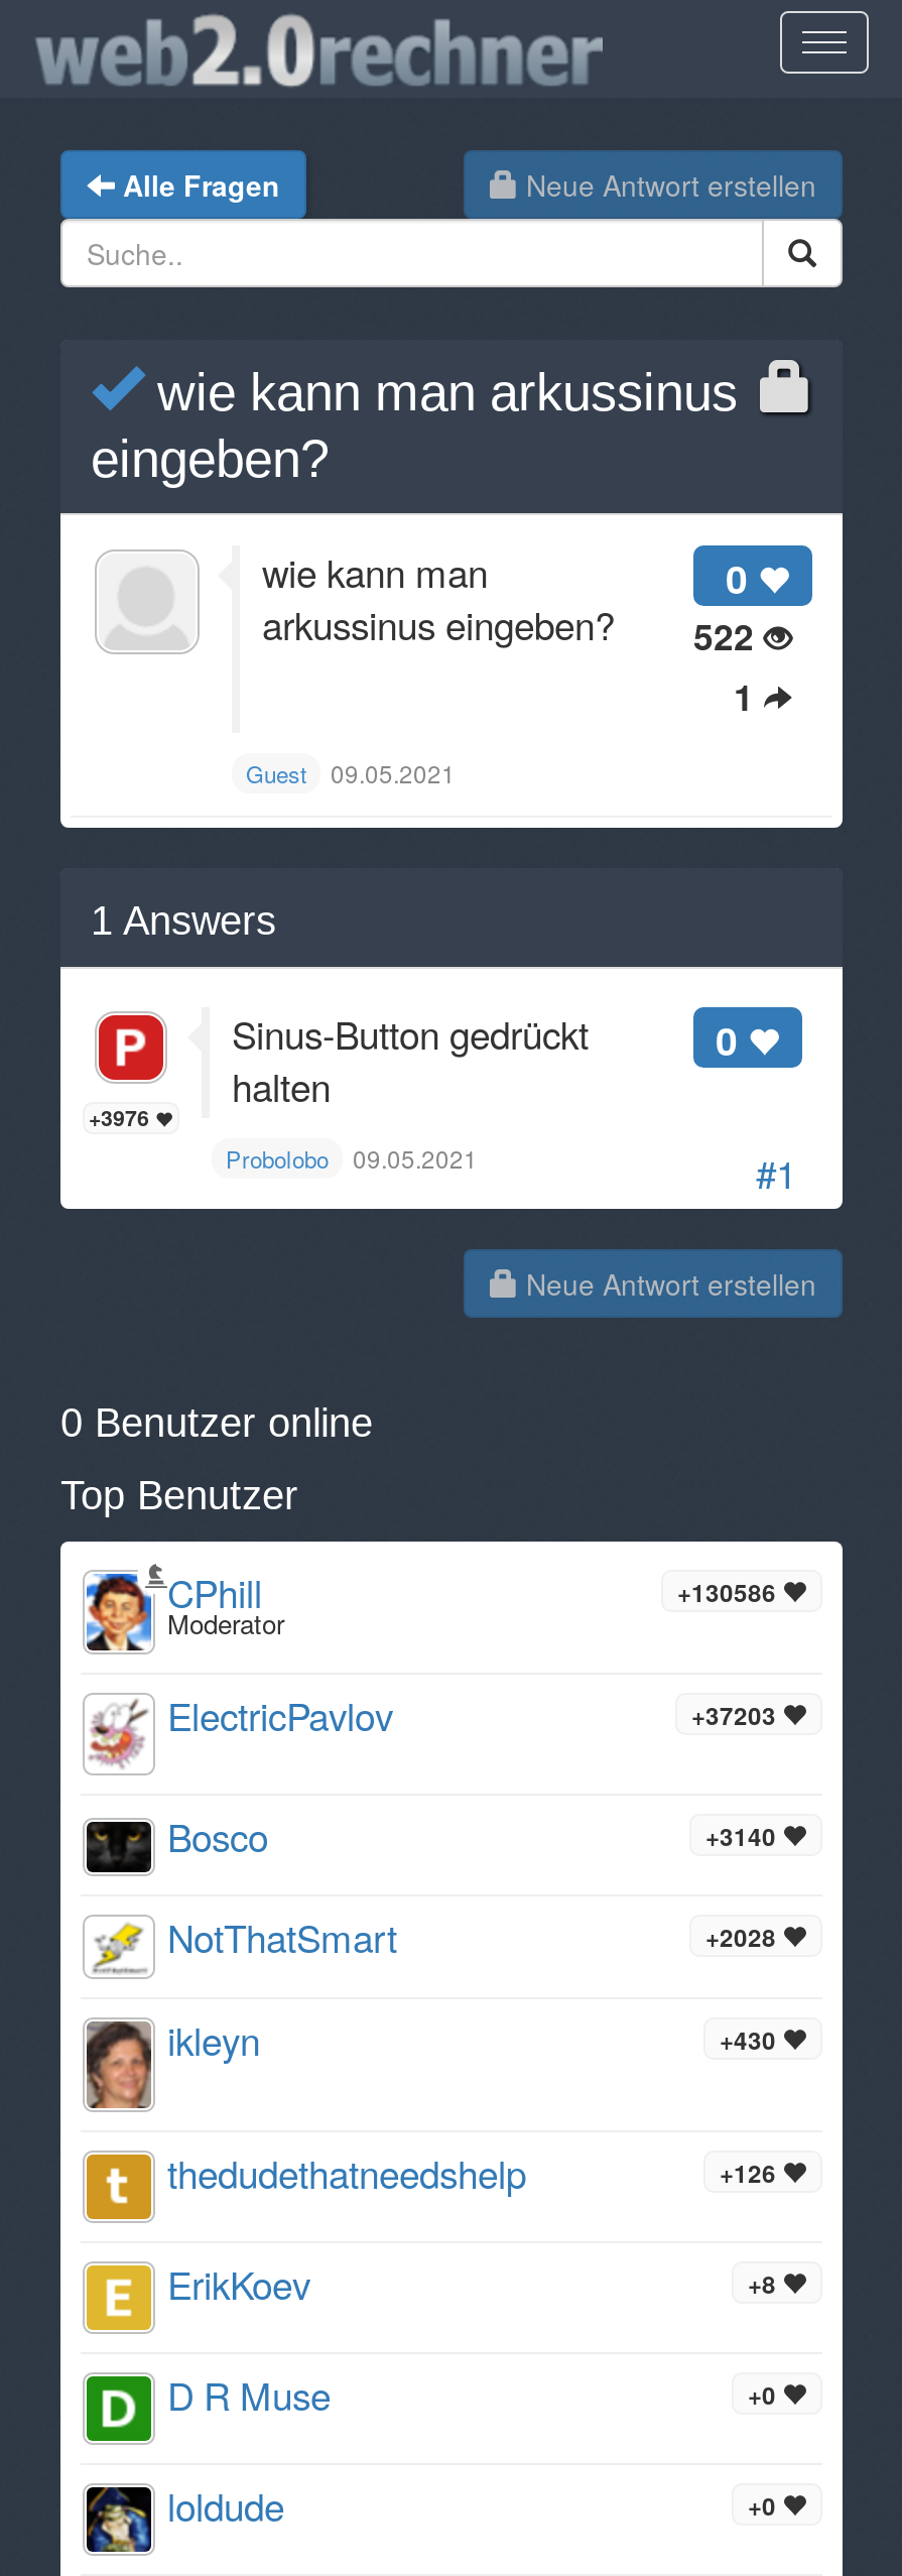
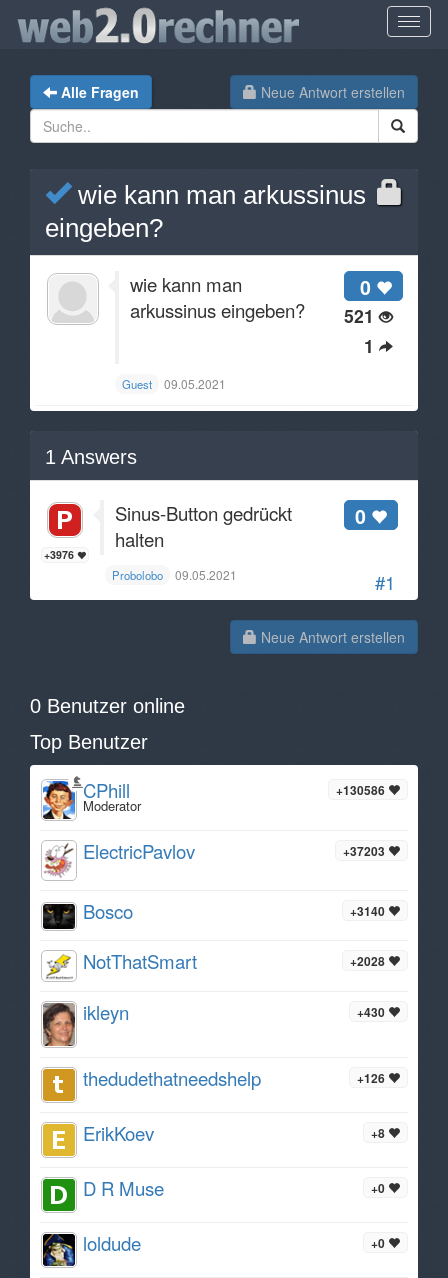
[262,598,764,660] arkussinus eingeben? 522 -> [130,297,379,328] arkussinus eingeben? 521

